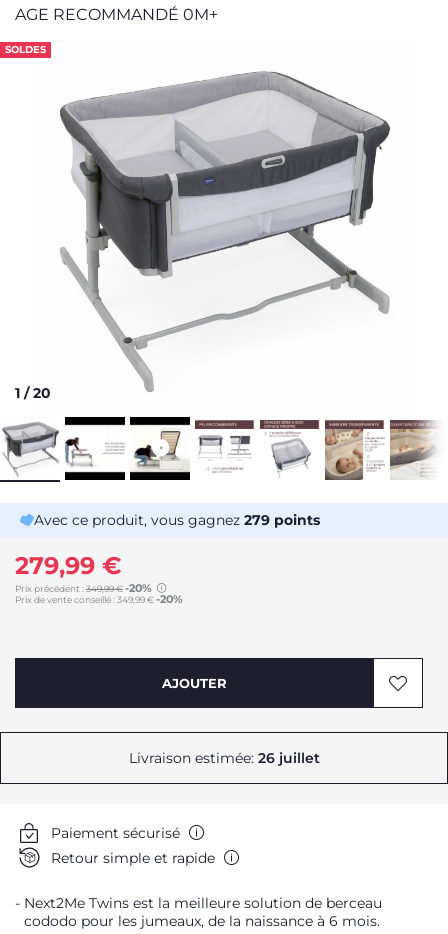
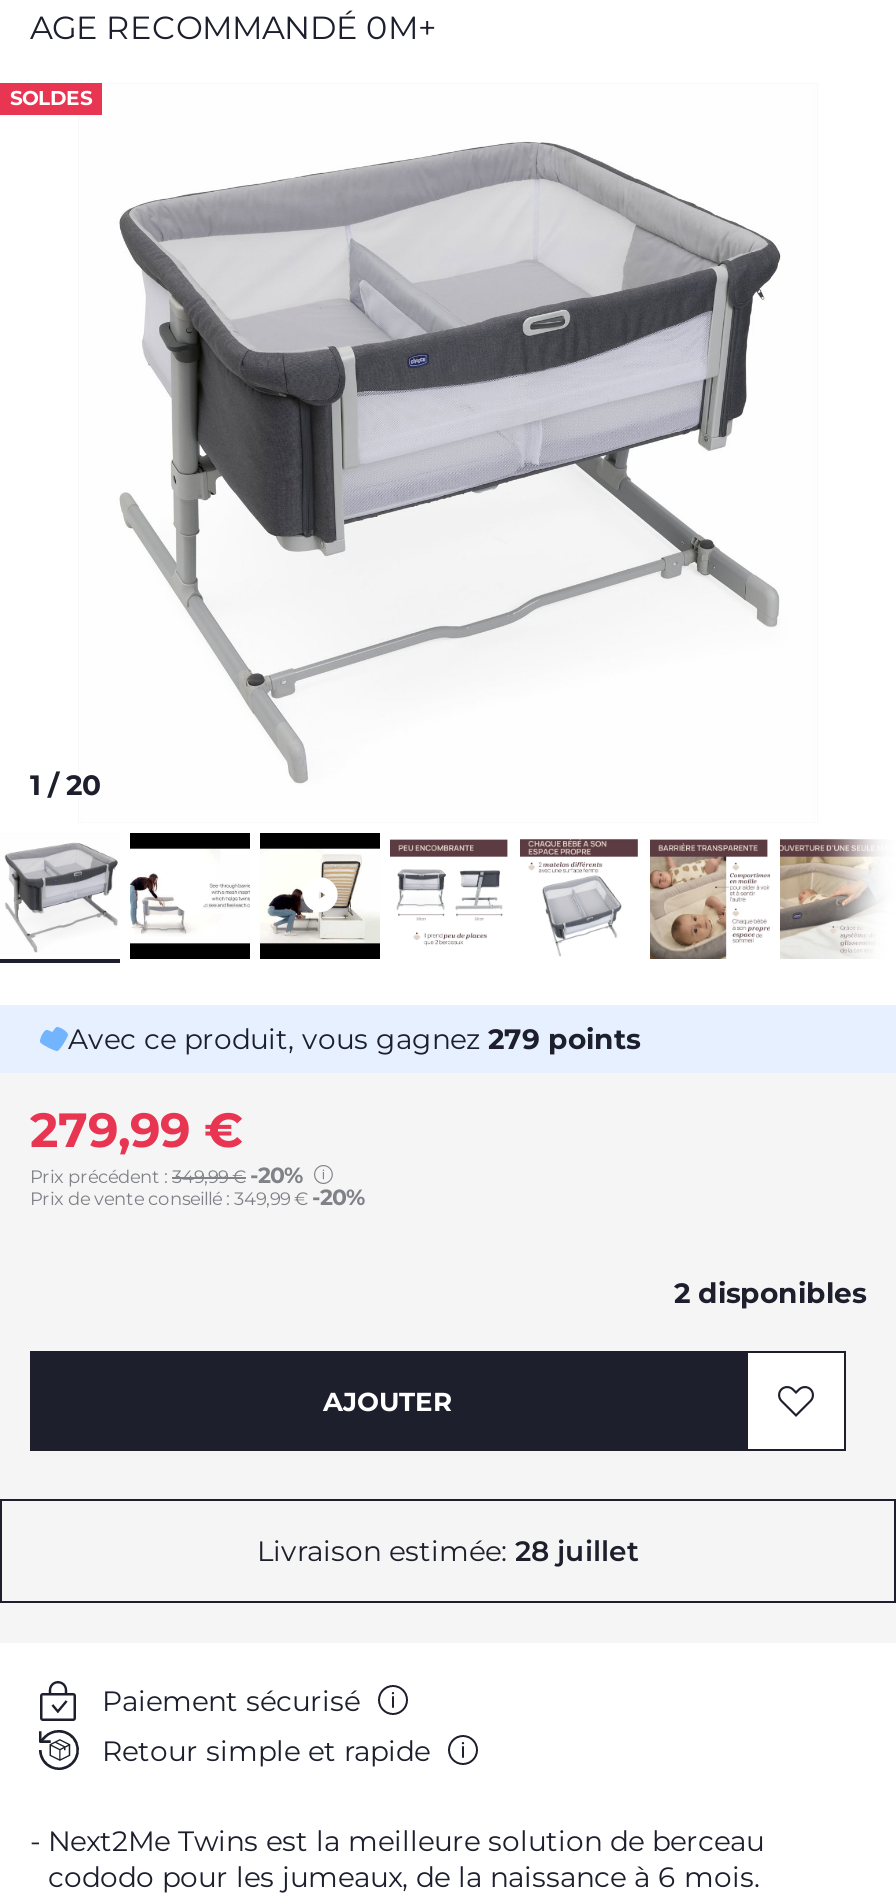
none -> [674,1275,866,1311] 2 disponibles
[128,749,319,767] Livraison estimée: 26 juillet -> [257,1533,639,1569] Livraison estimée: 28 juillet

